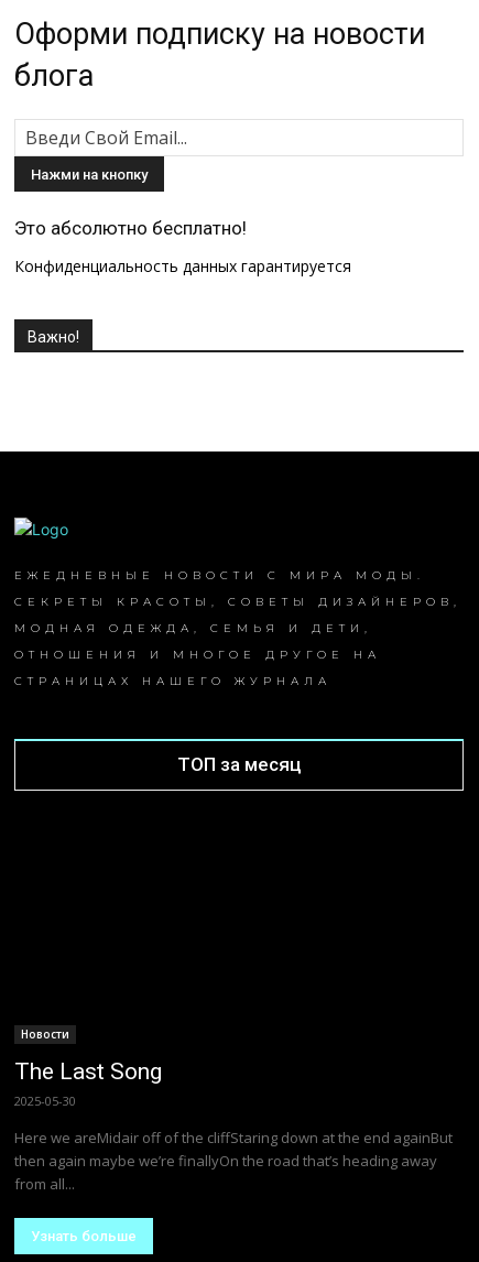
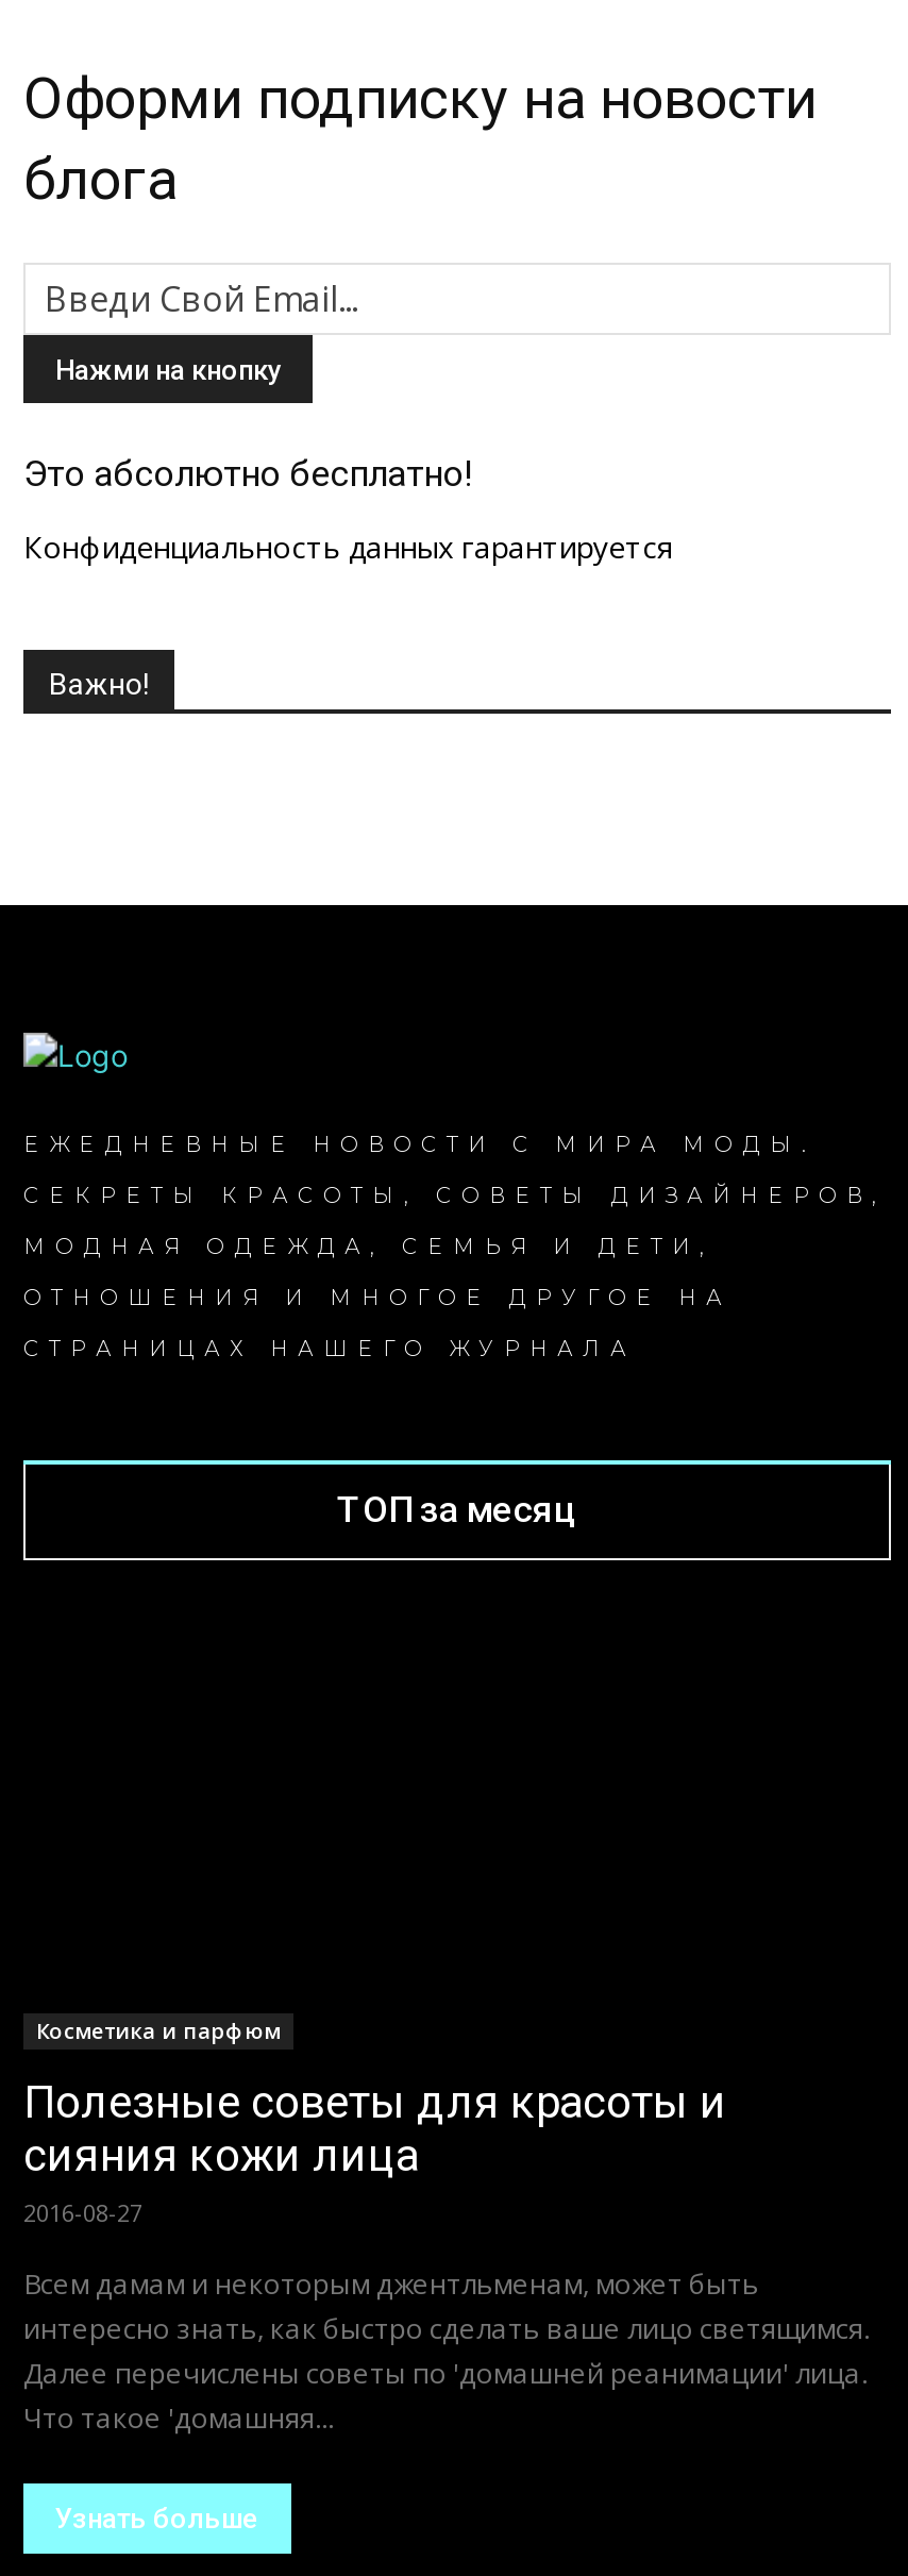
[21,1027,69,1042] Новости -> [36,2016,281,2046] Косметика и парфюм
[14,1058,162,1109] The Last Song | 2025-05-30 -> [23,2078,727,2229] Полезные советы для красоты и | сияния кожи лица | 2016-08-27
[14,1128,453,1194] Here we areMidair off of the cliffStaring down at the end againBut | then again maybe we’re finallyOn the road that’s heading away | from all... -> [23,2265,870,2437] Всем дамам и некоторым джентльменам, может быть | интересно знать, как быстро сделать ваше лицо светящимся. | Далее перечислены советы по 'домашней реанимации' лица. | Что такое 'домашняя...

